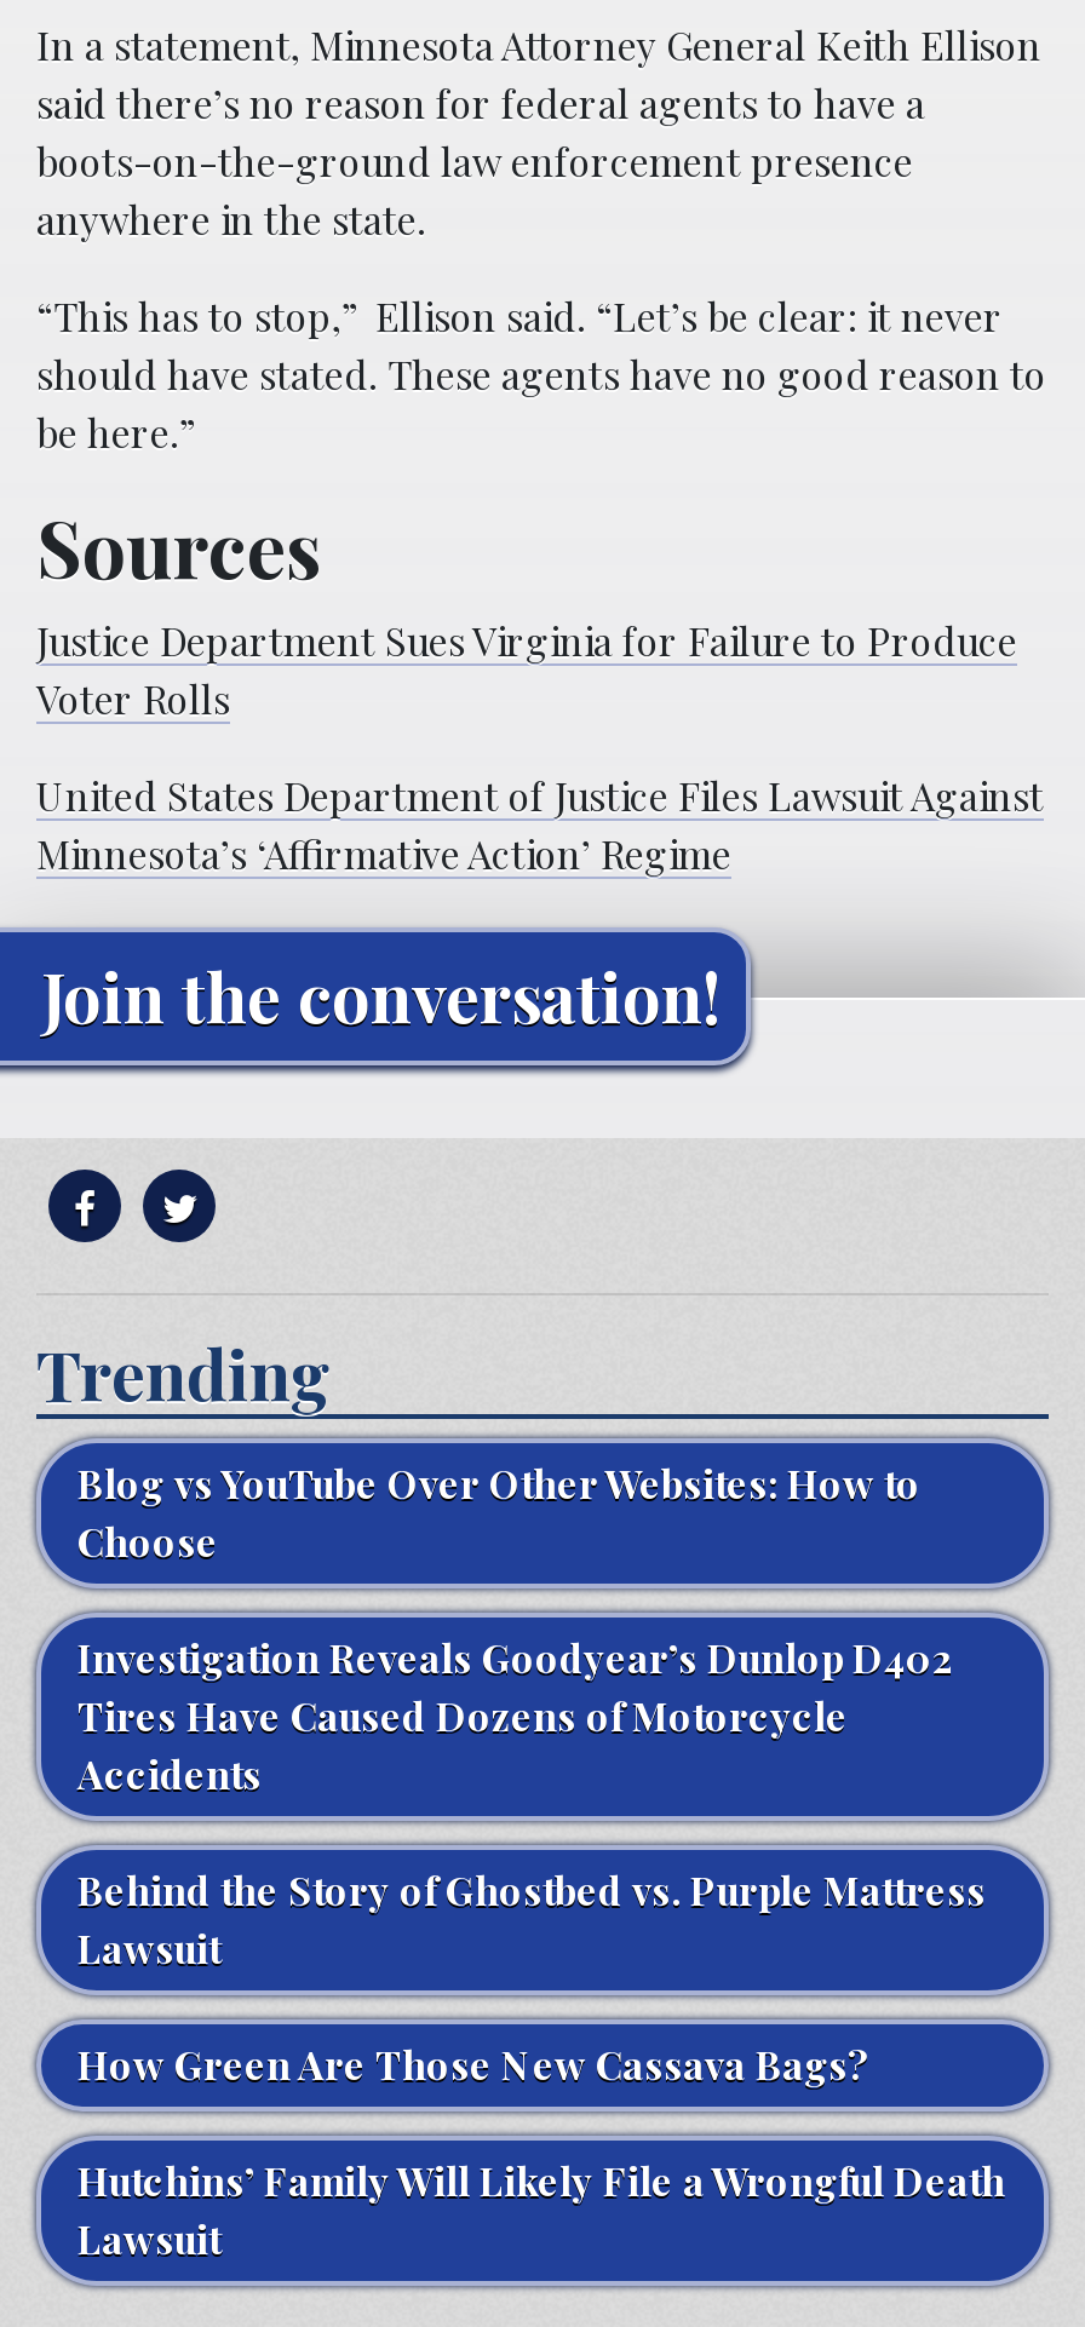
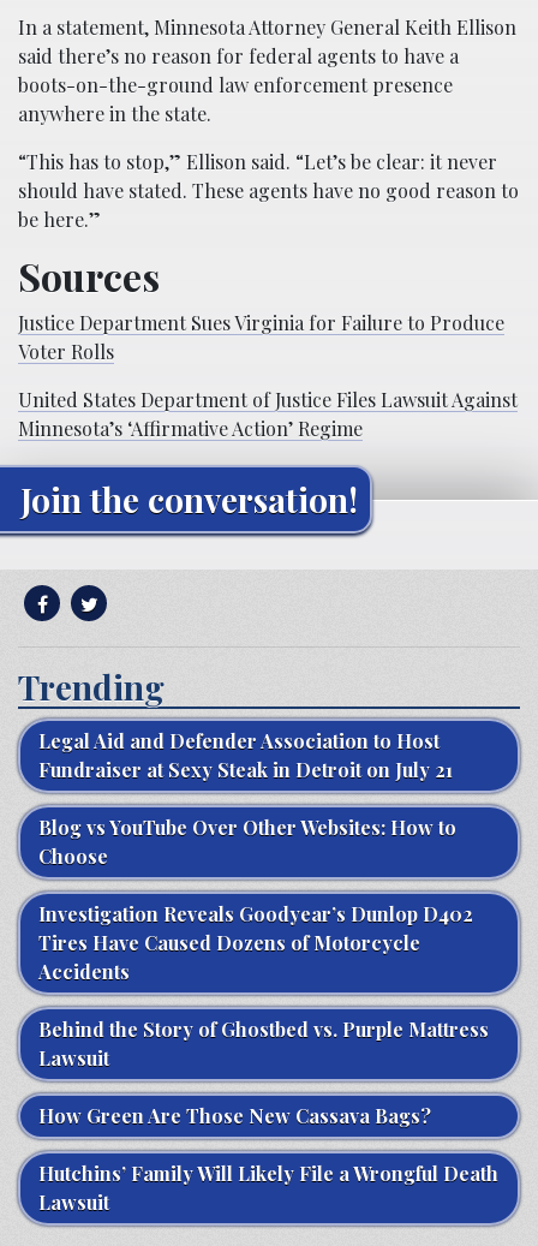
none -> [38,728,453,782] Legal Aid and Defender Association to Host | Fundraiser at Sexy Steak in Detroit on July 21

